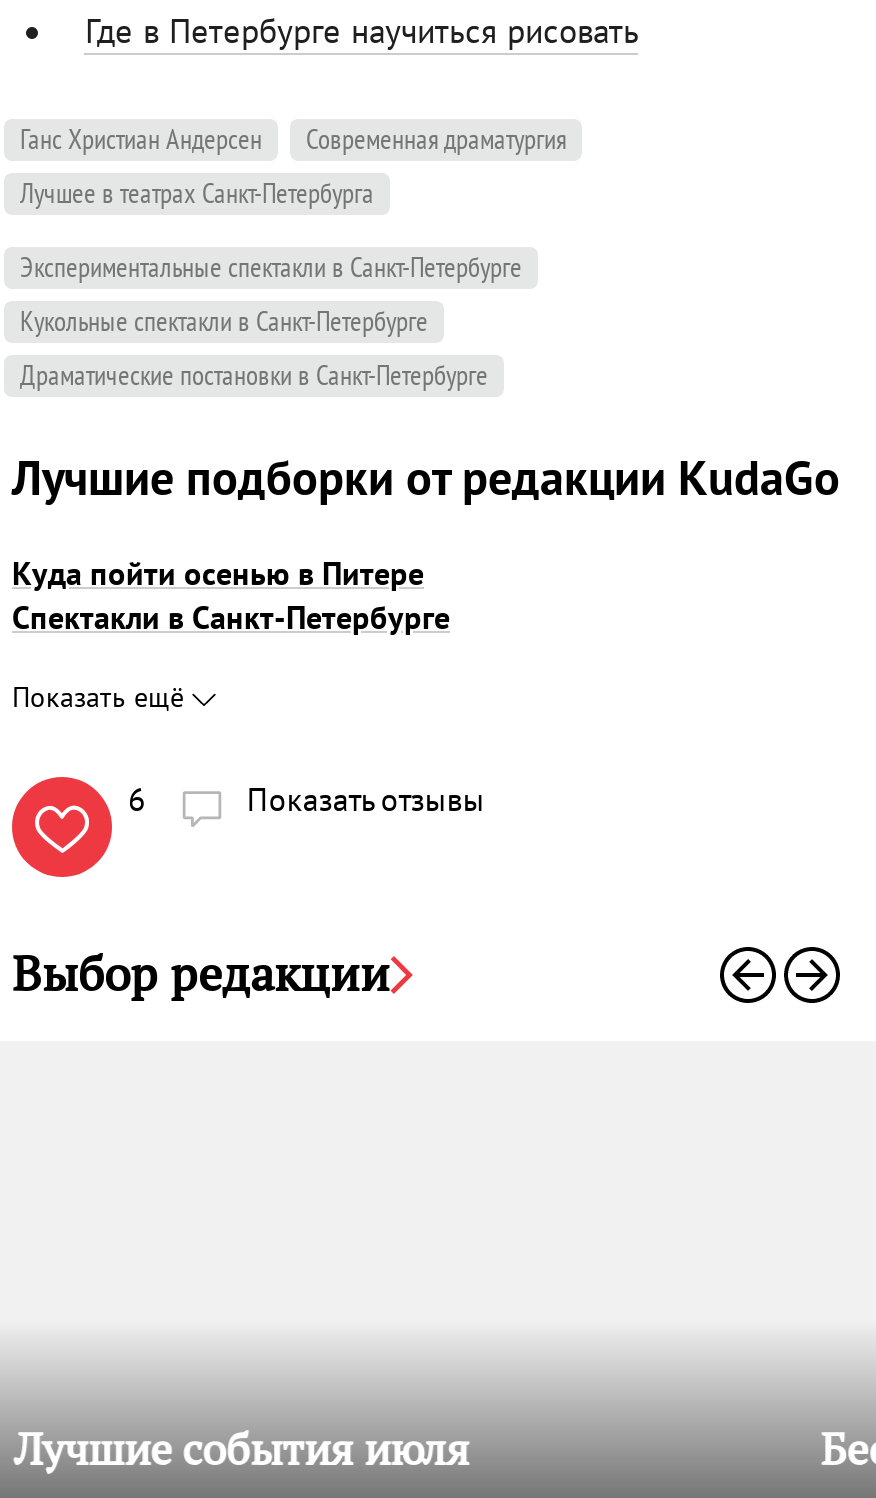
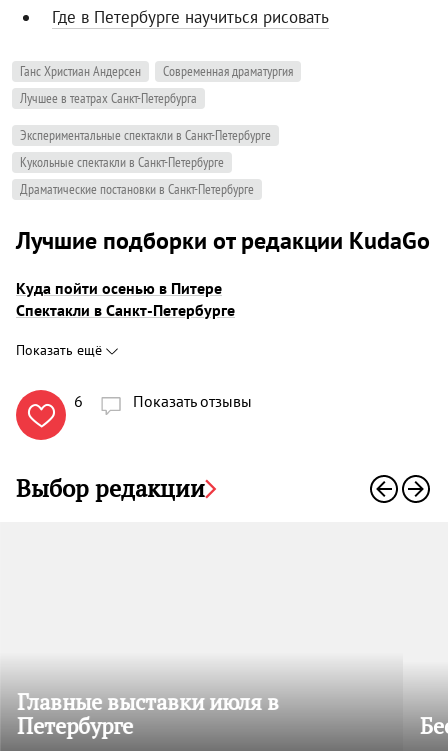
[14,1421,470,1477] Лучшие события июля -> [17,688,279,740] Главные выставки июля в | Петербурге

